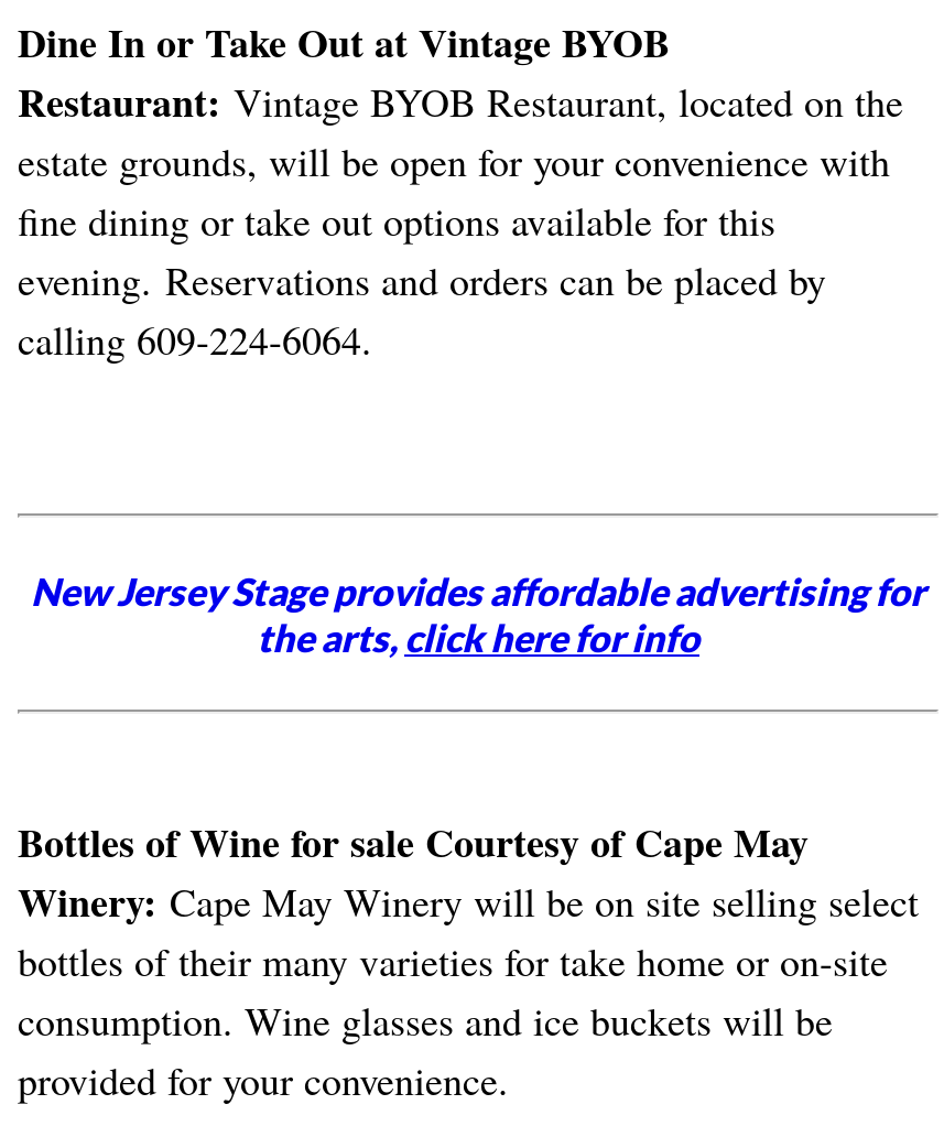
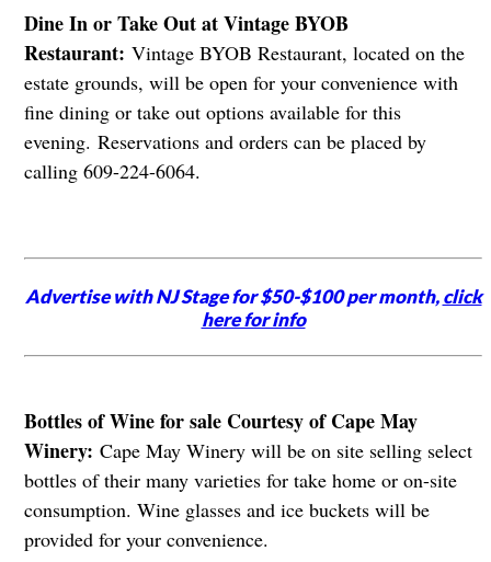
[31,568,925,660] New Jersey Stage provides affordable advertising for | the arts, click here for info -> [25,285,482,331] Advertise with NJ Stage for $50-$100 per month, click | here for info

